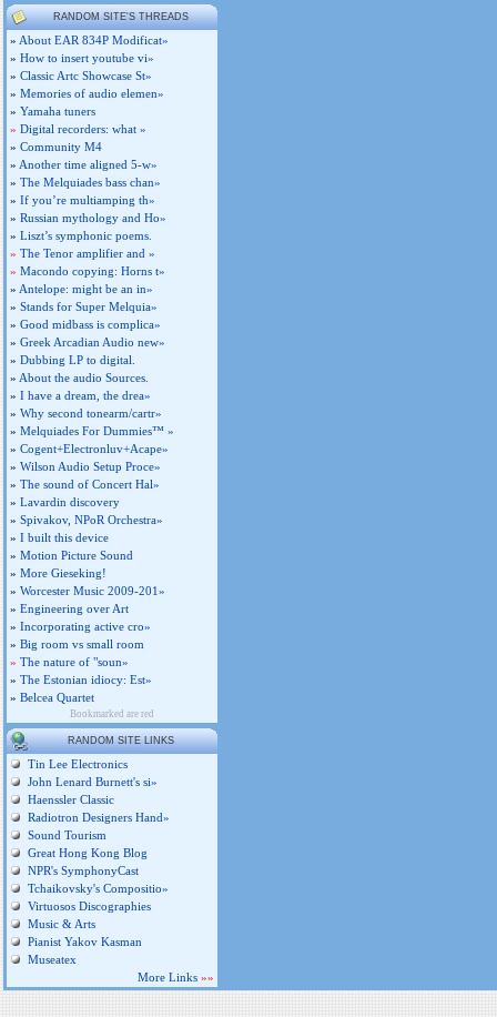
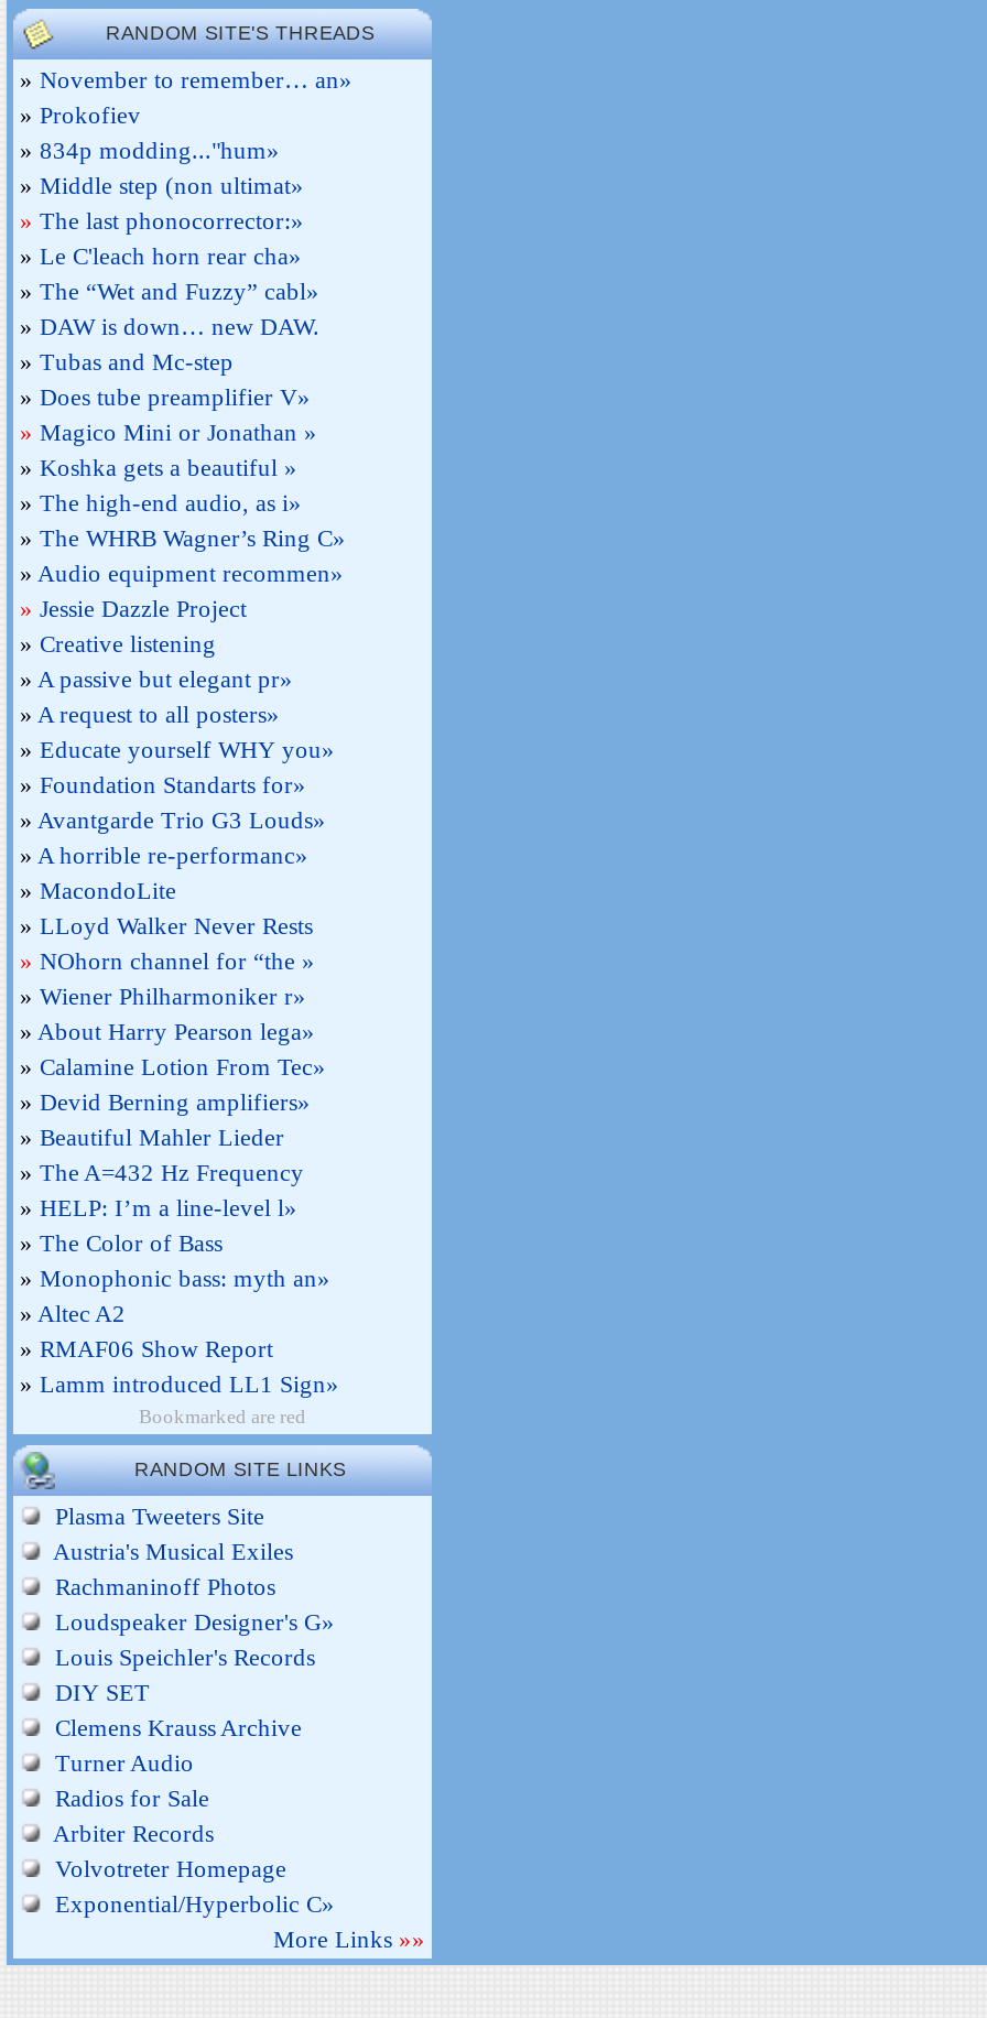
[10,33,174,704] » About EAR 834P Modificat» | » How to insert youtube vi» | » Classic Artc Showcase St» | » Memories of audio elemen» | » Yamaha tuners | » Digital recorders: what » | » Community M4 | » Another time aligned 5-w» | » The Melquiades bass chan» | » If you’re multiamping th» | » Russian mythology and Ho» | » Liszt’s symphonic poems. | » The Tenor amplifier and » | » Macondo copying: Horns t» | » Antelope: might be an in» | » Stands for Super Melquia» | » Good midbass is complica» | » Greek Arcadian Audio new» | » Dubbing LP to digital. | » About the audio Sources. | » I have a dream, the drea» | » Why second tonearm/cartr» | » Melquiades For Dummies™ » | » Cogent+Electronluv+Acape» | » Wilson Audio Setup Proce» | » The sound of Concert Hal» | » Lavardin discovery | » Spivakov, NPoR Orchestra» | » I built this device | » Motion Picture Sound | » More Gieseking! | » Worcester Music 2009-201» | » Engineering over Art | » Incorporating active cro» | » Big room vs small room | » The nature of "soun» | » The Estonian idiocy: Est» | » Belcea Quartet -> [20,66,352,1397] » November to remember… an» | » Prokofiev | » 834p modding..."hum» | » Middle step (non ultimat» | » The last phonocorrector:» | » Le C'leach horn rear cha» | » The “Wet and Fuzzy” cabl» | » DAW is down… new DAW. | » Tubas and Mc-step | » Does tube preamplifier V» | » Magico Mini or Jonathan » | » Koshka gets a beautiful » | » The high-end audio, as i» | » The WHRB Wagner’s Ring C» | » Audio equipment recommen» | » Jessie Dazzle Project | » Creative listening | » A passive but elegant pr» | » A request to all posters» | » Educate yourself WHY you» | » Foundation Standarts for» | » Avantgarde Trio G3 Louds» | » A horrible re-performanc» | » MacondoLite | » LLoyd Walker Never Rests | » NOhorn channel for “the » | » Wiener Philharmoniker r» | » About Harry Pearson lega» | » Calamine Lotion From Tec» | » Devid Berning amplifiers» | » Beautiful Mahler Lieder | » The A=432 Hz Frequency | » HELP: I’m a line-level l» | » The Color of Bass | » Monophonic bass: myth an» | » Altec A2 | » RMAF06 Show Report | » Lamm introduced LL1 Sign»
[24,757,170,966] Tin Lee Electronics | John Lenard Burnett's si» | Haenssler Classic | Radiotron Designers Hand» | Sound Tourism | Great Hong Kong Blog | NPR's SymphonyCast | Tchaikovsky's Compositio» | Virtuosos Discographies | Music & Arts | Pianist Yakov Kasman | Museatex -> [48,1502,335,1917] Plasma Tweeters Site | Austria's Musical Exiles | Rachmaninoff Photos | Loudspeaker Designer's G» | Louis Speichler's Records | DIY SET | Clemens Krauss Archive | Turner Audio | Radios for Sale | Arbiter Records | Volvotreter Homepage | Exponential/Hyperbolic C»

